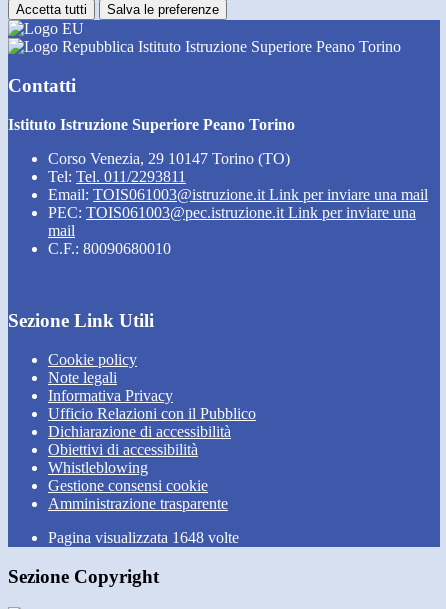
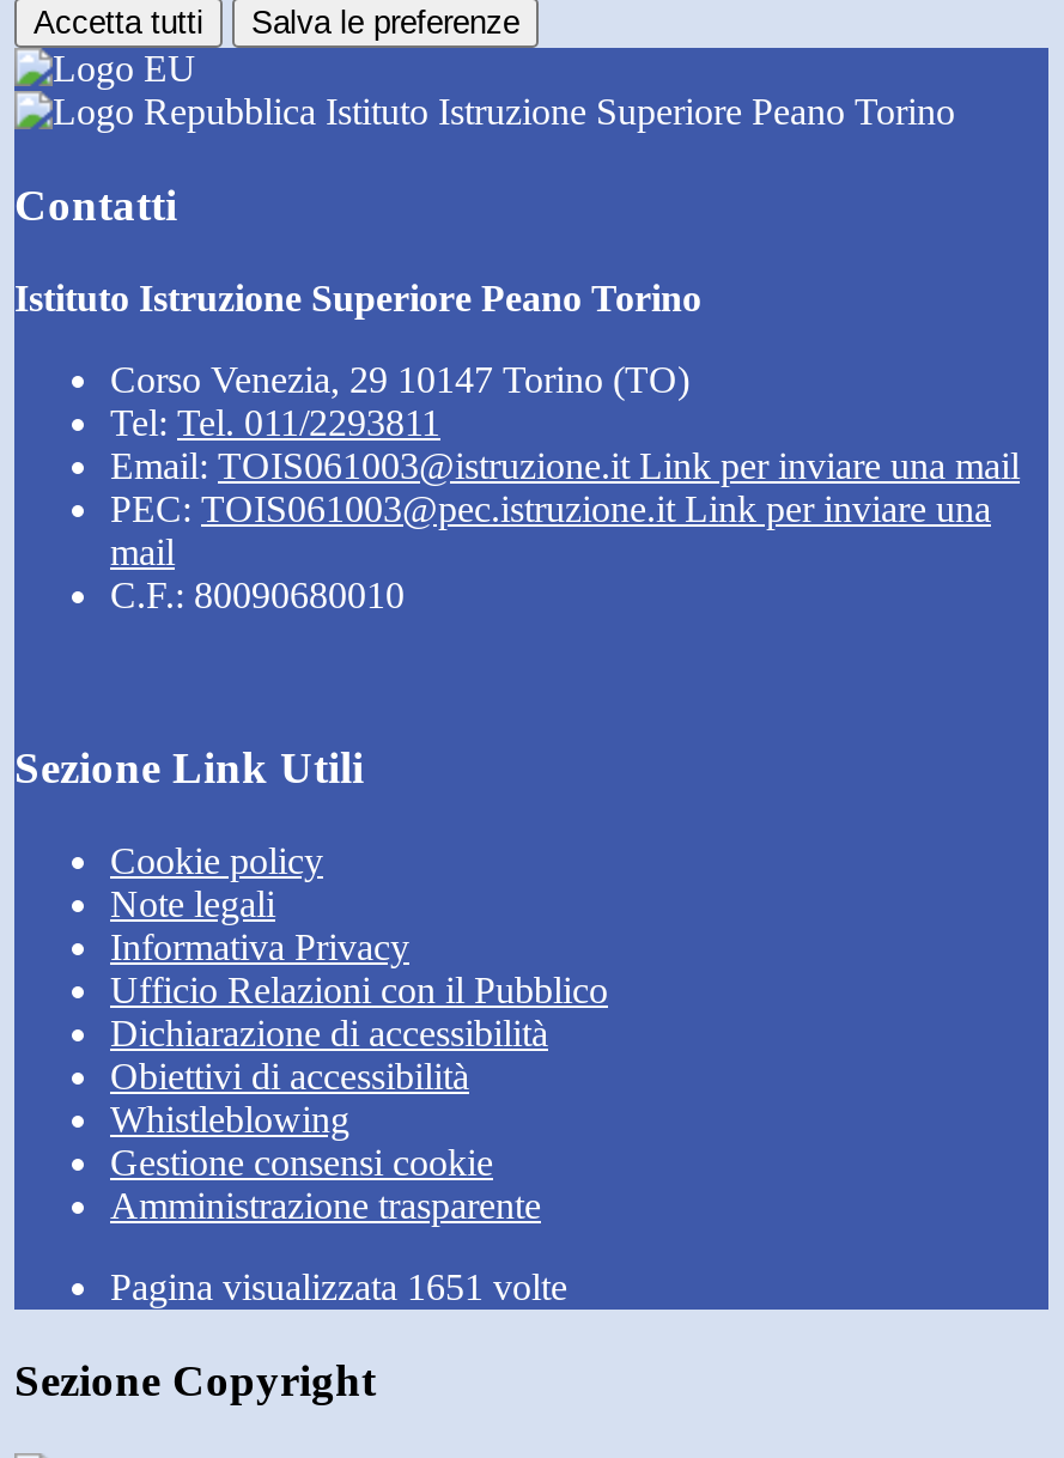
[48,529,239,546] Pagina visualizzata 1648 volte -> [110,1267,567,1308] Pagina visualizzata 1651 volte

